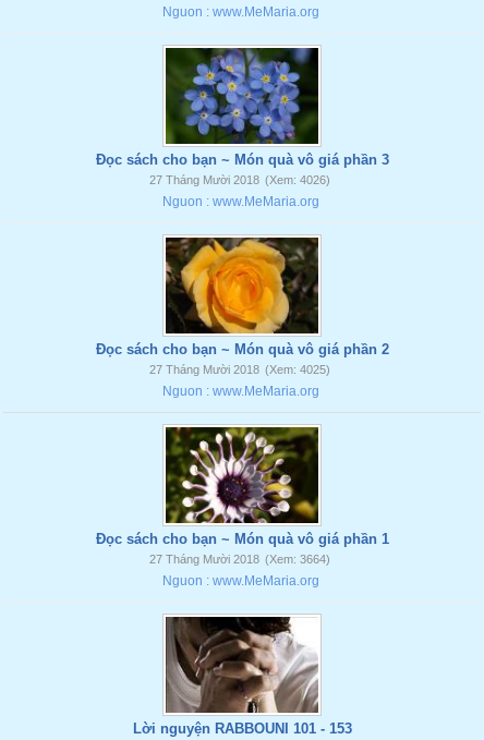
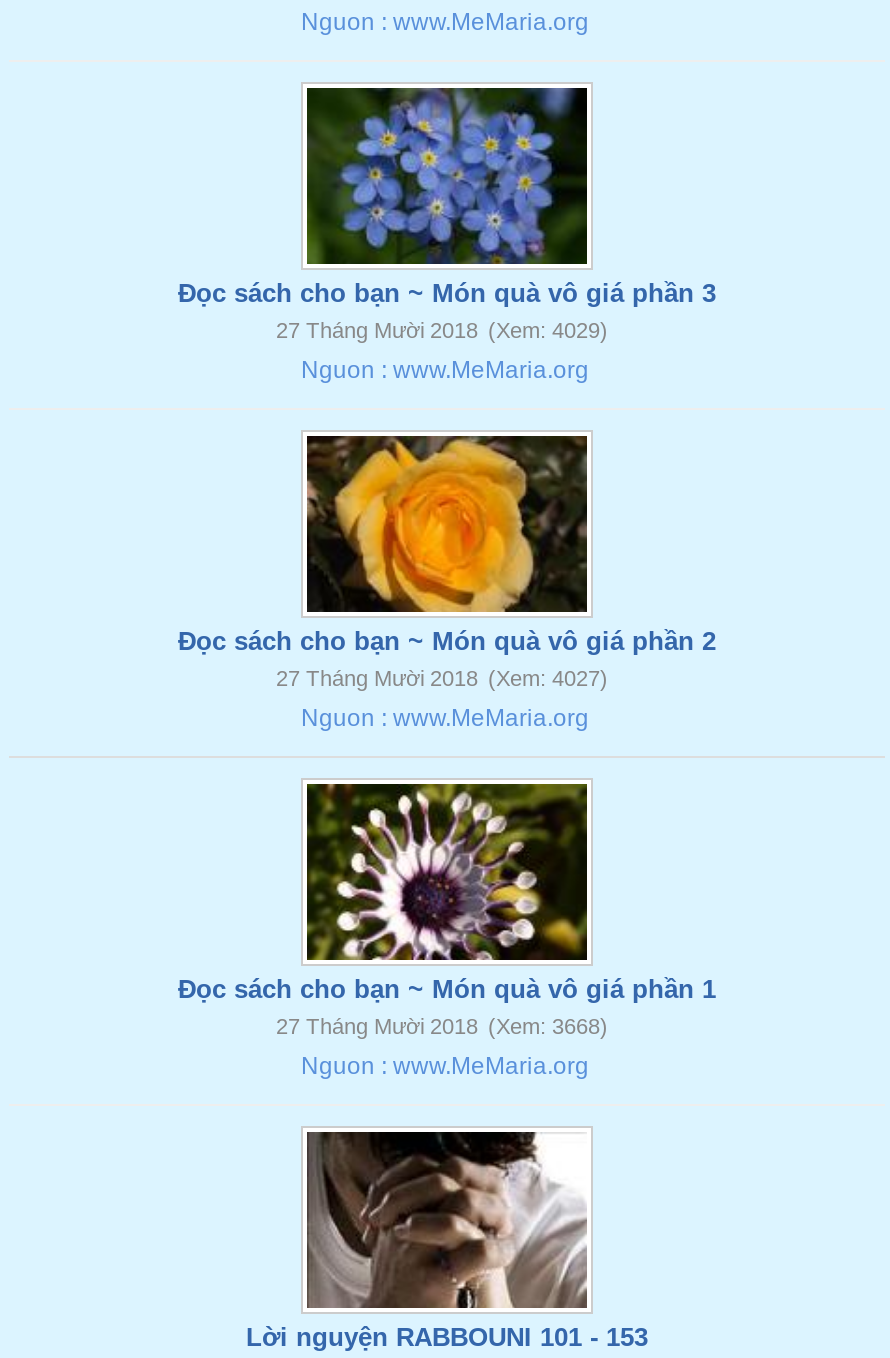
[149,173,330,186] 27 Tháng Mười 2018 (Xem: 4026) -> [276,318,608,342] 27 Tháng Mười 2018 (Xem: 4029)
[149,363,330,376] 27 Tháng Mười 2018 (Xem: 4025) -> [276,666,608,690] 27 Tháng Mười 2018 (Xem: 4027)
[149,553,330,566] 27 Tháng Mười 2018 (Xem: 3664) -> [276,1014,608,1038] 27 Tháng Mười 2018 (Xem: 3668)

